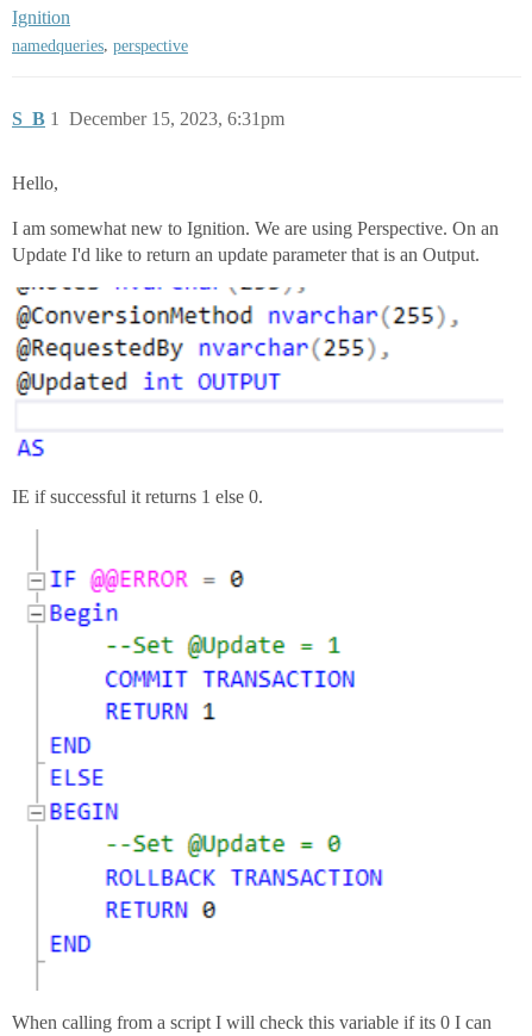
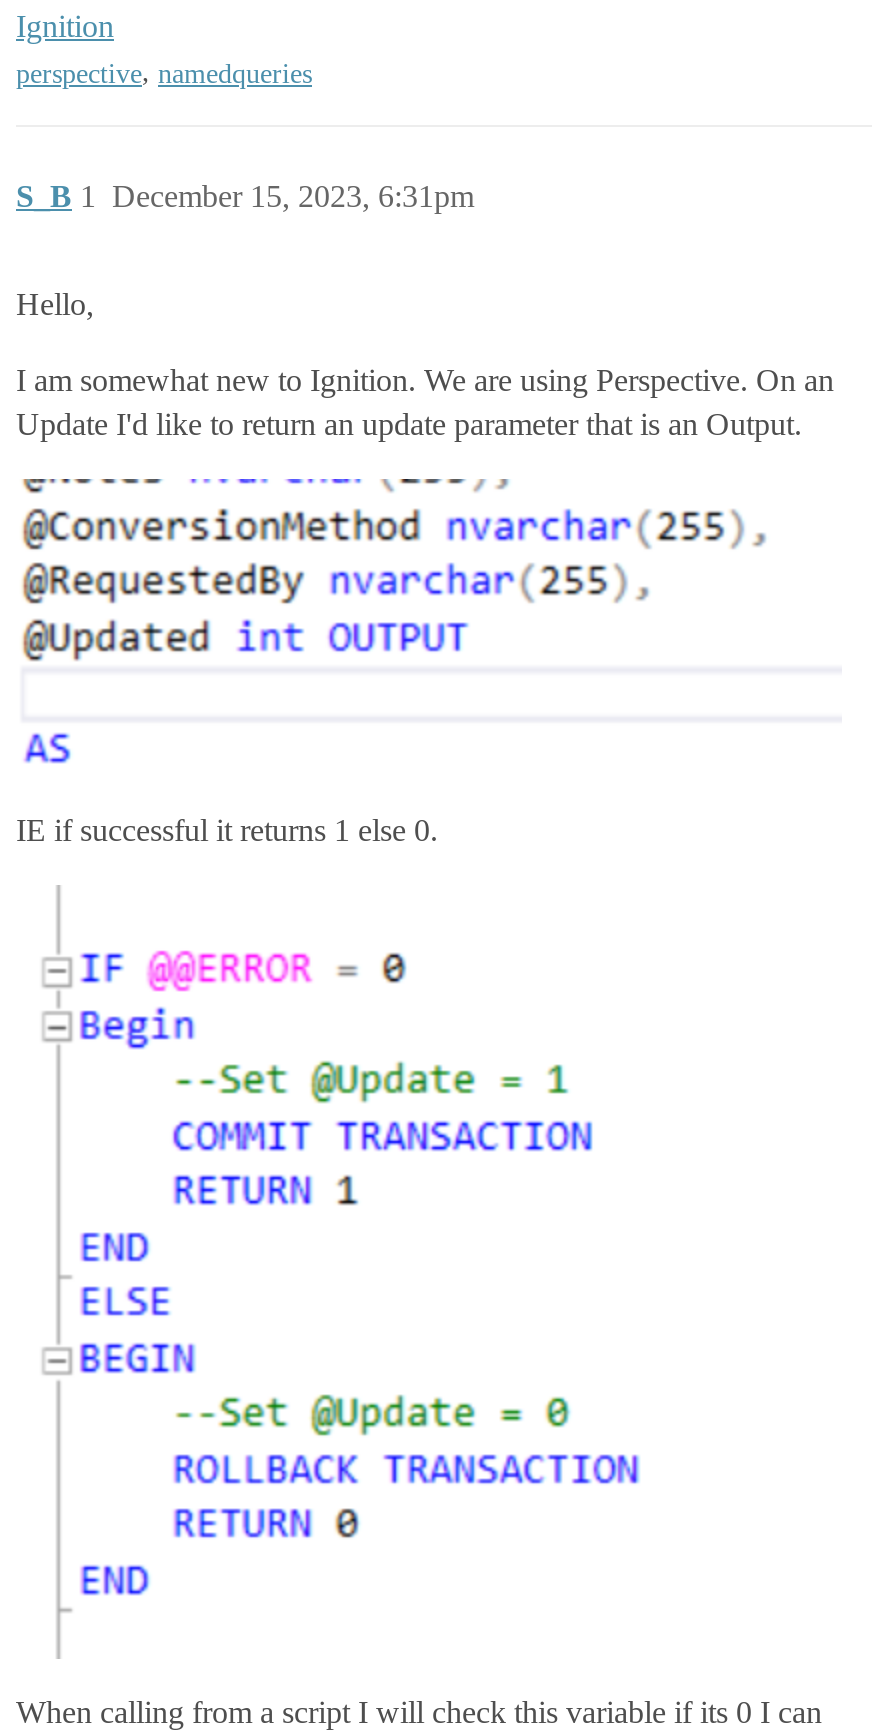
[12,36,188,55] namedqueries, perspective -> [16,57,312,90] perspective, namedqueries

